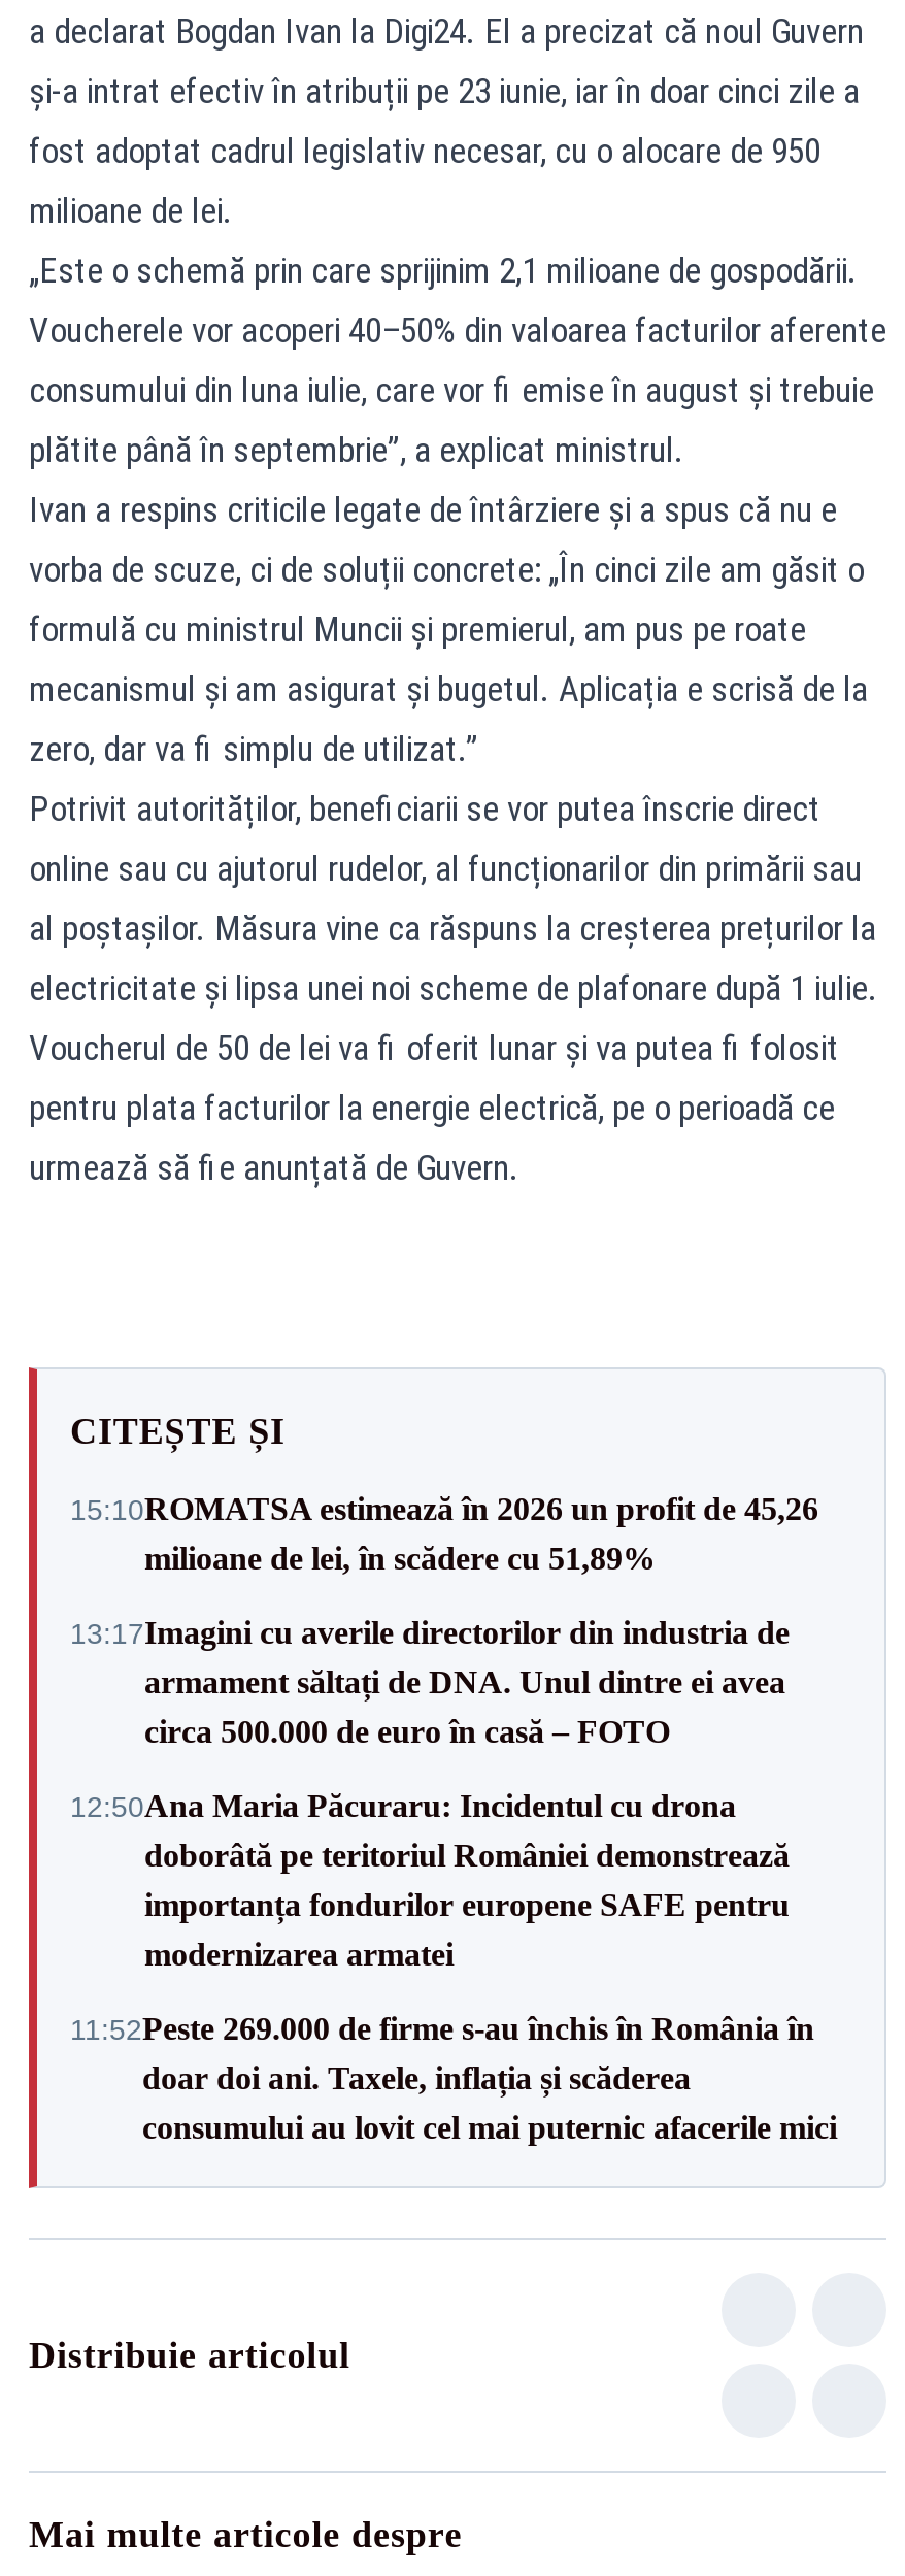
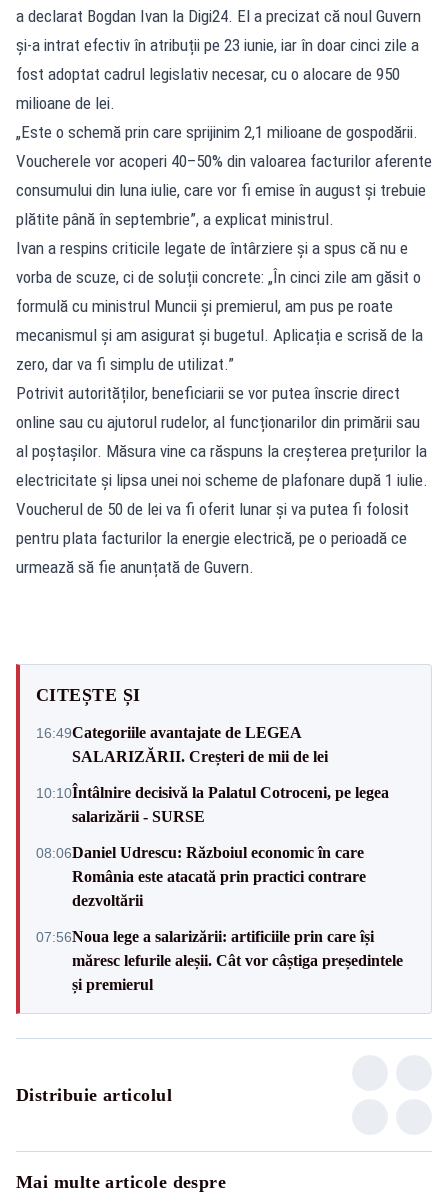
[70,1491,818,1576] 15:10ROMATSA estimează în 2026 un profit de 45,26 | milioane de lei, în scădere cu 51,89% -> [36,723,328,764] 16:49Categoriile avantajate de LEGEA | SALARIZĂRII. Creșteri de mii de lei
[70,1615,790,1749] 13:17Imagini cu averile directorilor din industria de | armament săltați de DNA. Unul dintre ei avea | circa 500.000 de euro în casă – FOTO -> [36,783,389,824] 10:10Întâlnire decisivă la Palatul Cotroceni, pe legea | salarizării - SURSE
[70,1788,790,1972] 12:50Ana Maria Păcuraru: Incidentul cu drona | doborâtă pe teritoriul României demonstrează | importanța fondurilor europene SAFE pentru | modernizarea armatei -> [36,843,366,908] 08:06Daniel Udrescu: Războiul economic în care | România este atacată prin practici contrare | dezvoltării
[70,2011,837,2145] 11:52Peste 269.000 de firme s-au închis în România în | doar doi ani. Taxele, inflația și scăderea | consumului au lovit cel mai puternic afacerile mici -> [36,927,403,992] 07:56Noua lege a salarizării: artificiile prin care își | măresc lefurile aleșii. Cât vor câștiga președintele | și premierul

